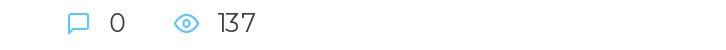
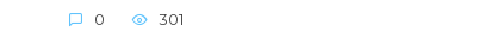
[217,9,255,39] 137 -> [158,11,183,29] 301

